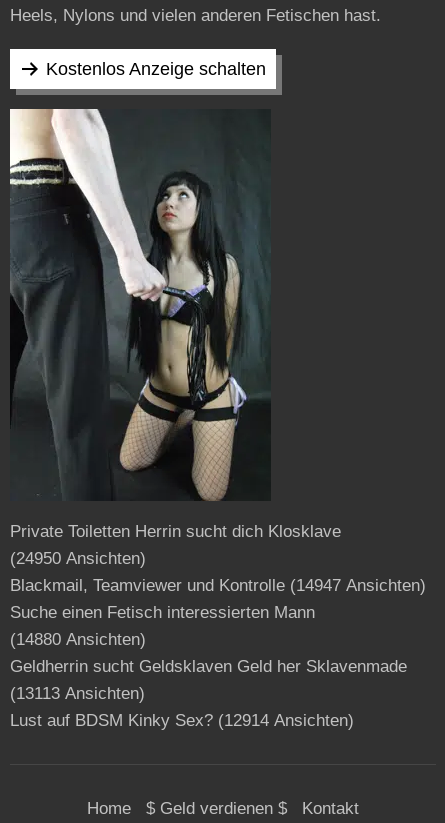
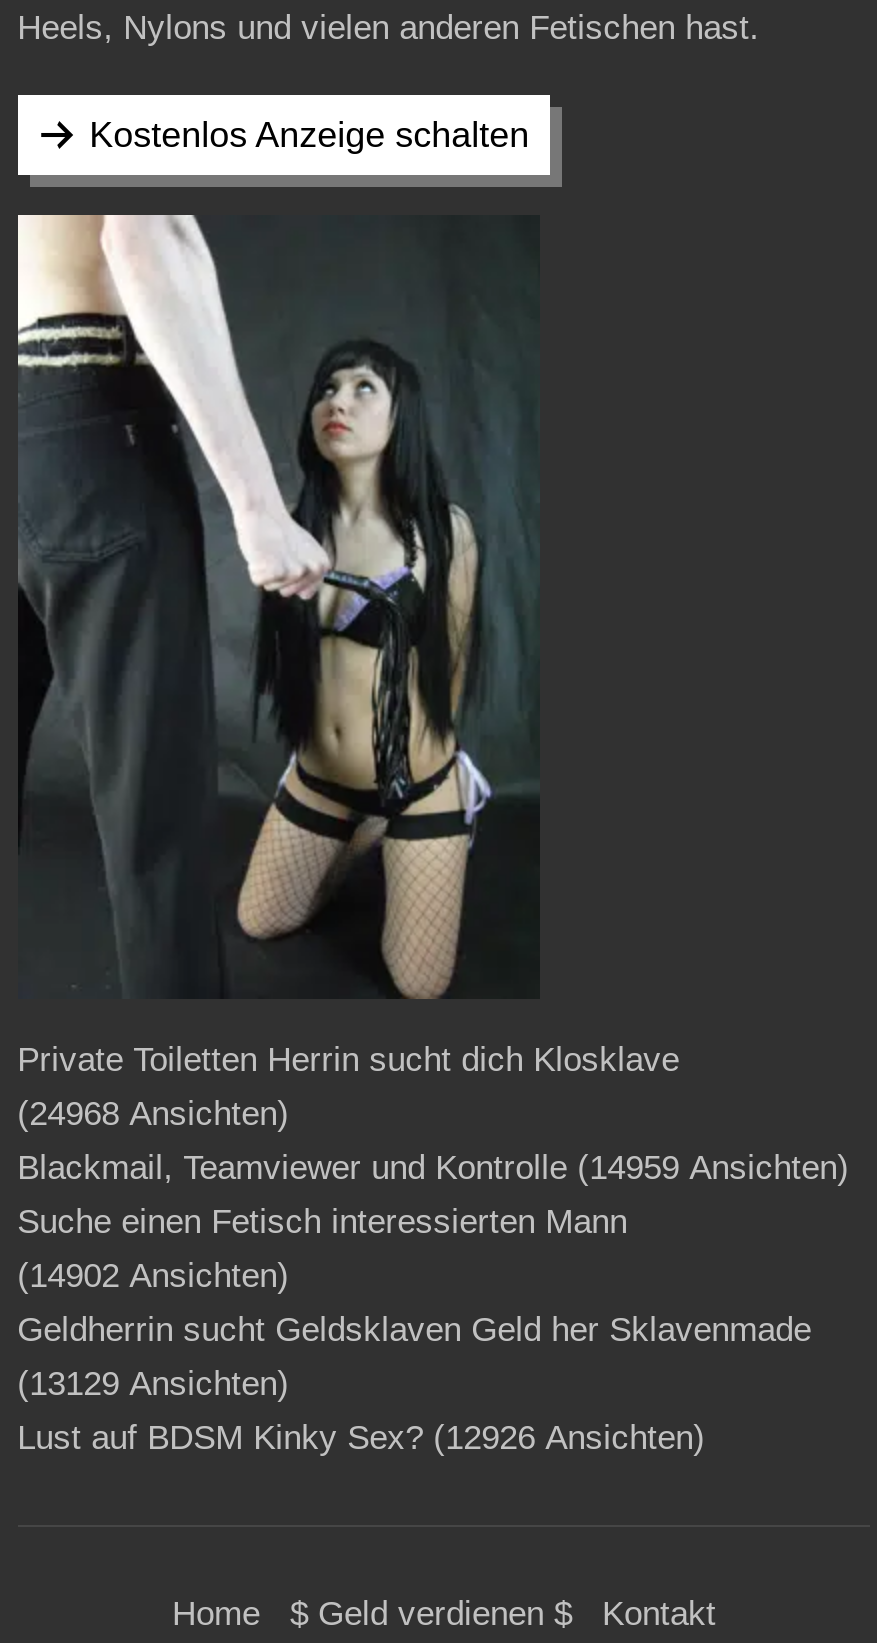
[10,549,146,568] (24950 Ansichten) -> [17,1095,289,1133] (24968 Ansichten)
[10,576,426,595] Blackmail, Teamviewer und Kontrolle (14947 Ansichten) -> [17,1149,849,1187] Blackmail, Teamviewer und Kontrolle (14959 Ansichten)
[10,630,146,649] (14880 Ansichten) -> [17,1257,289,1295] (14902 Ansichten)
[10,684,145,703] (13113 Ansichten) -> [17,1365,289,1403] (13129 Ansichten)
[10,711,354,730] Lust auf BDSM Kinky Sex? (12914 Ansichten) -> [17,1419,705,1457] Lust auf BDSM Kinky Sex? (12926 Ansichten)

